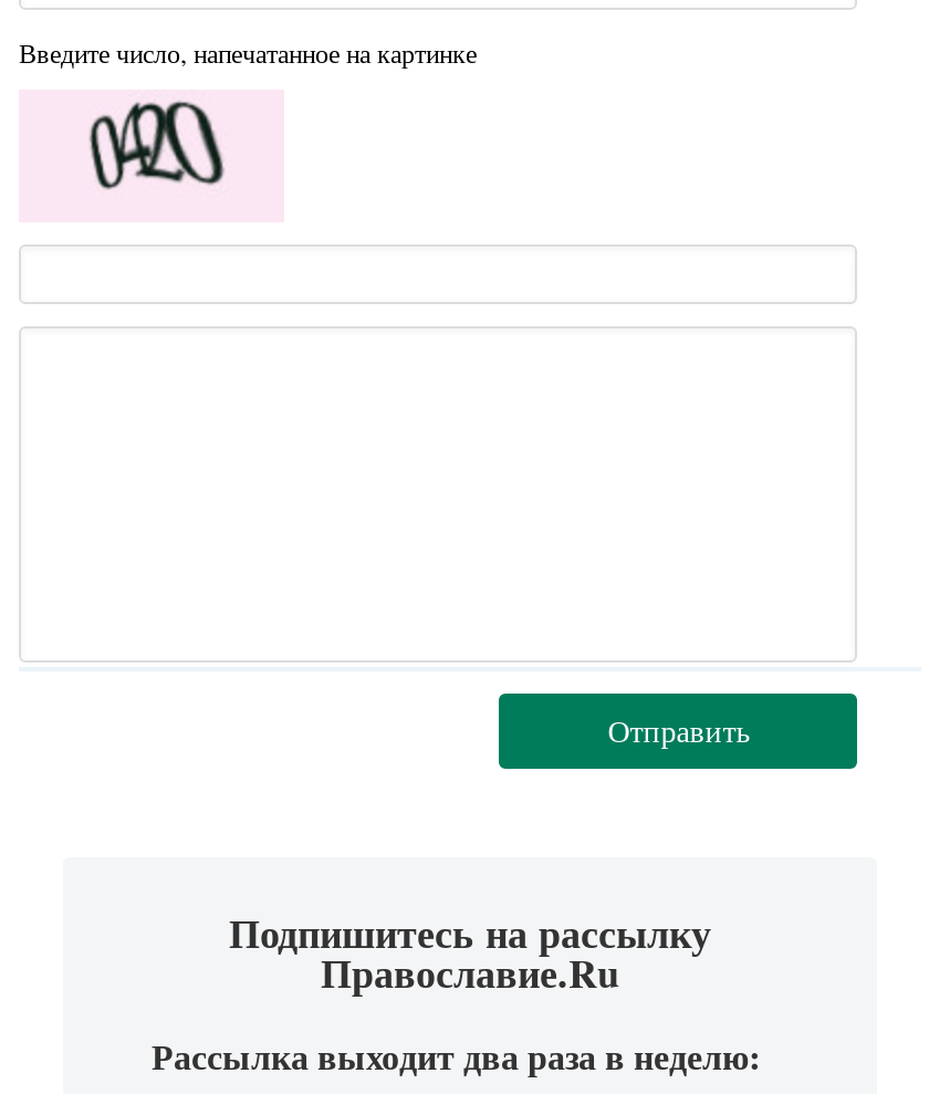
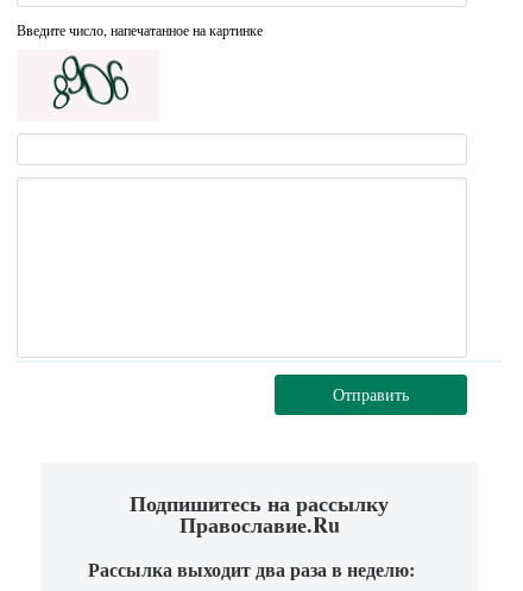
[87,98,227,200] [image] -> [52,55,130,111] [image]

